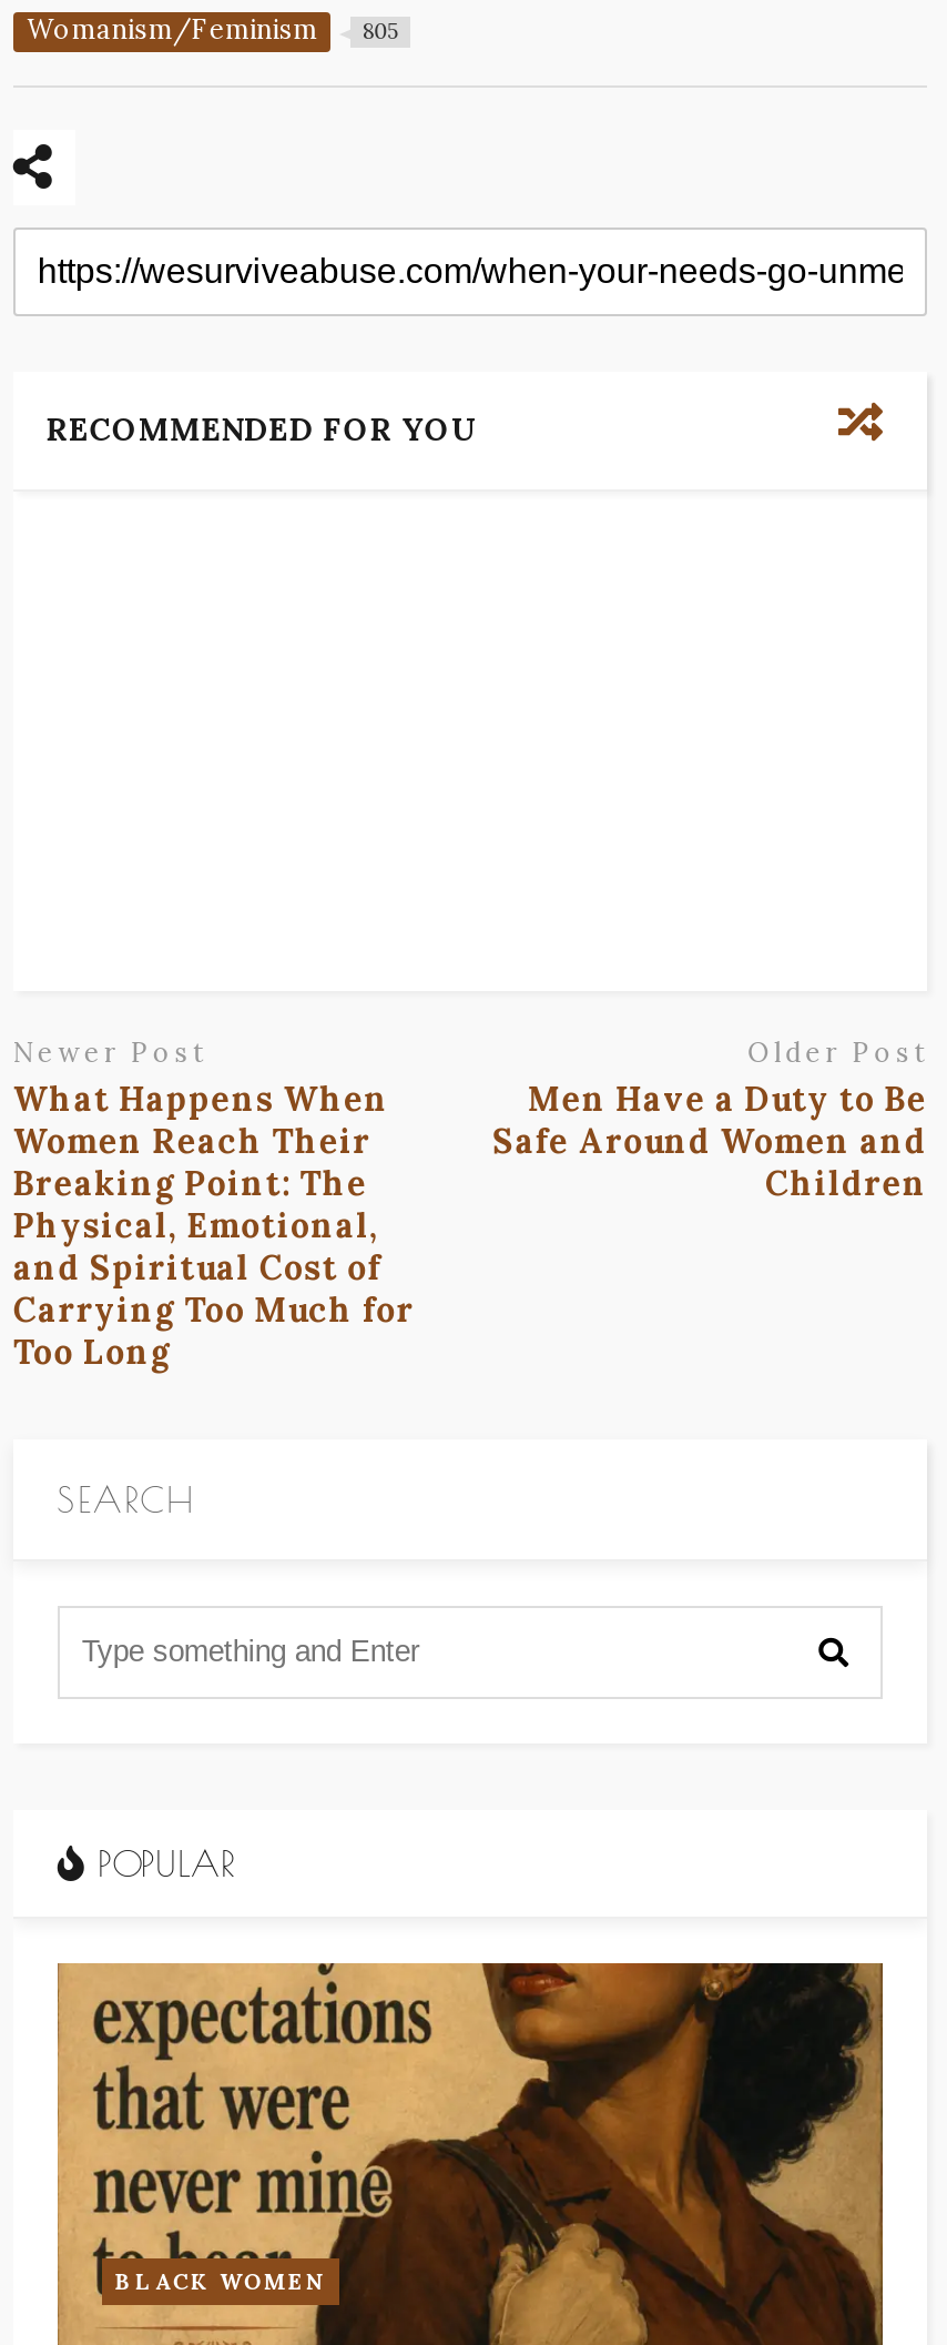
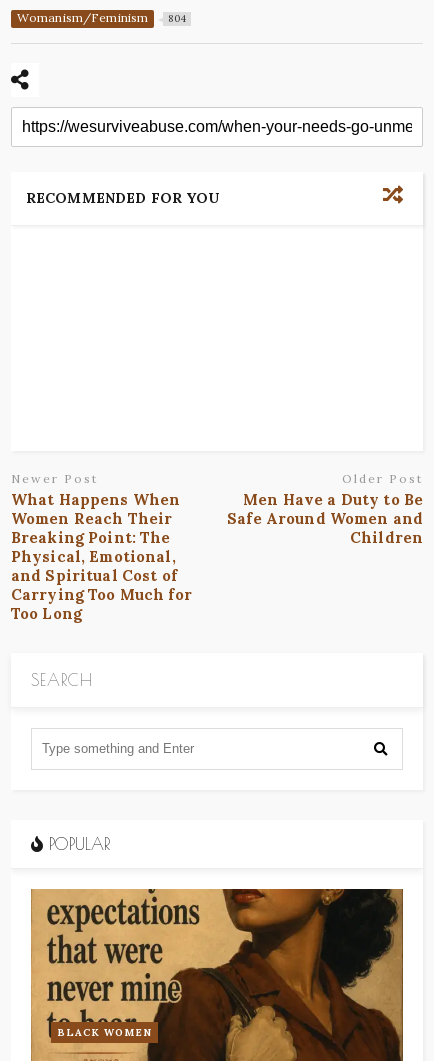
[26,12,399,46] Womanism/Feminism 805 -> [17,10,186,25] Womanism/Feminism 804

